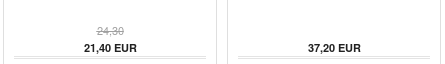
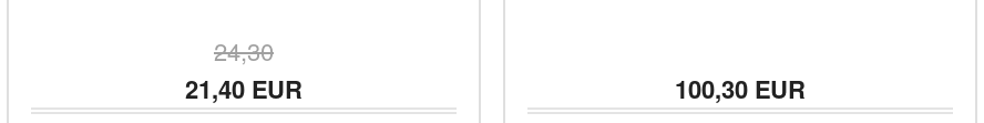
[307,40,360,55] 37,20 EUR -> [675,72,806,105] 100,30 EUR

